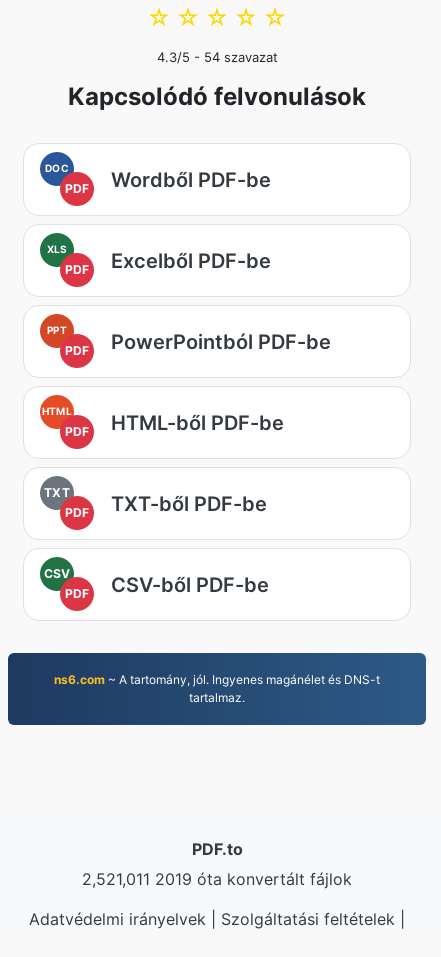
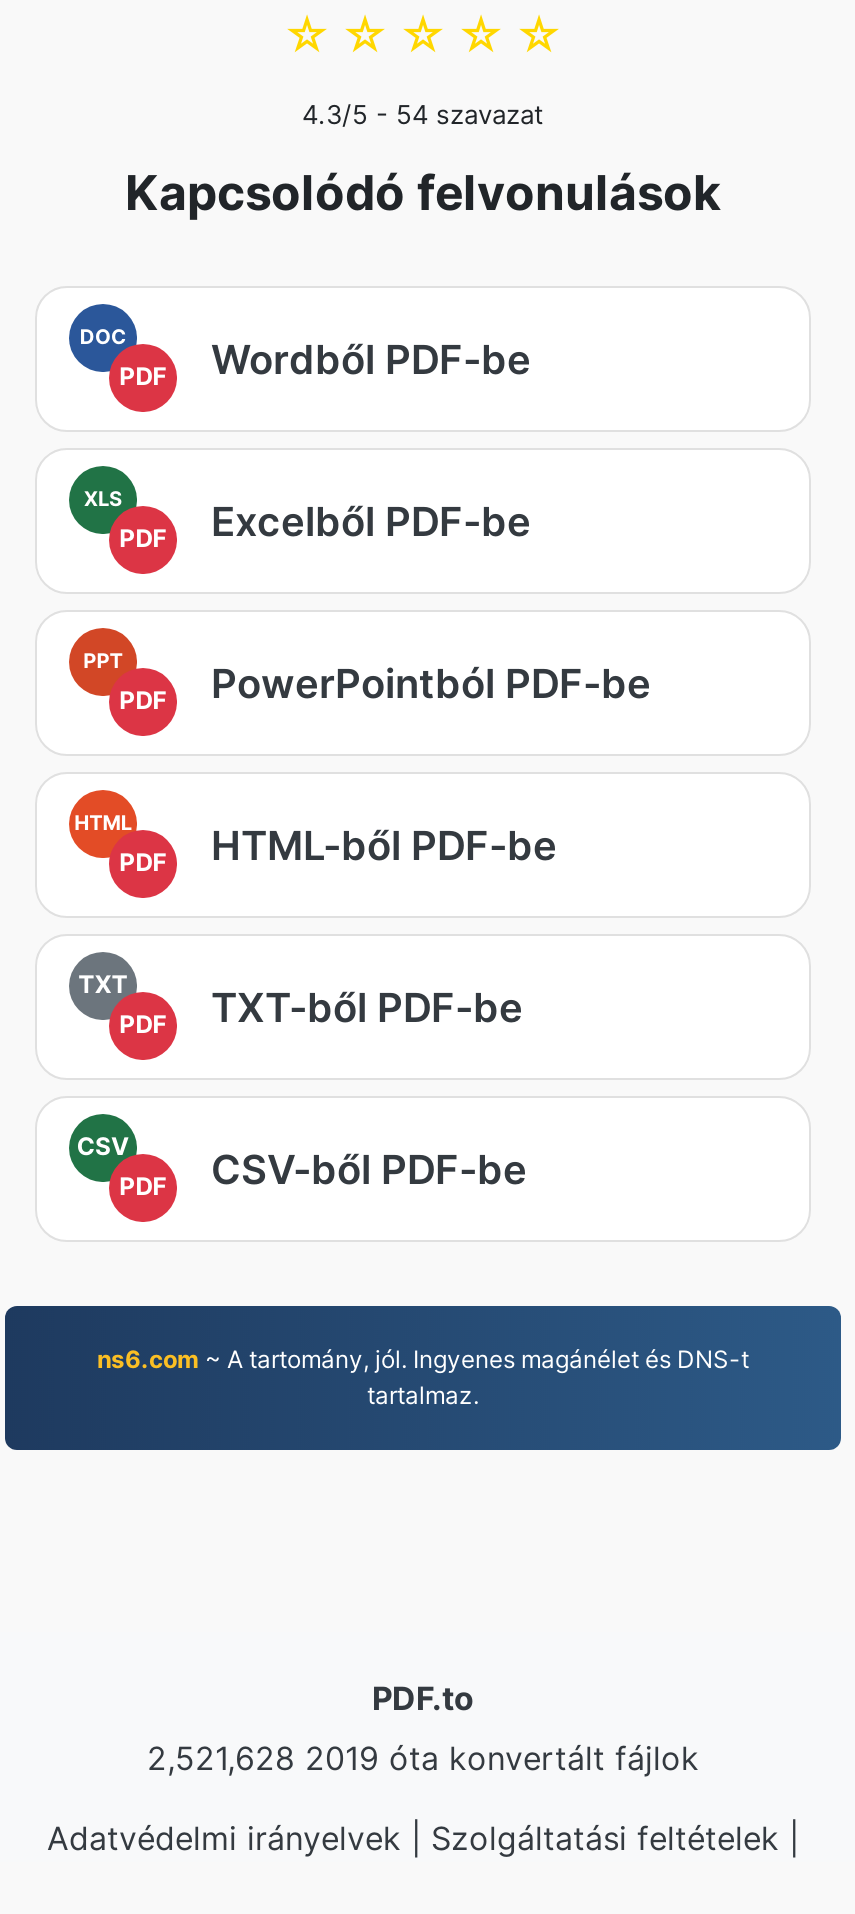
[82,869,352,889] 2,521,011 2019 óta konvertált fájlok -> [147,1738,699,1778] 2,521,628 2019 óta konvertált fájlok

